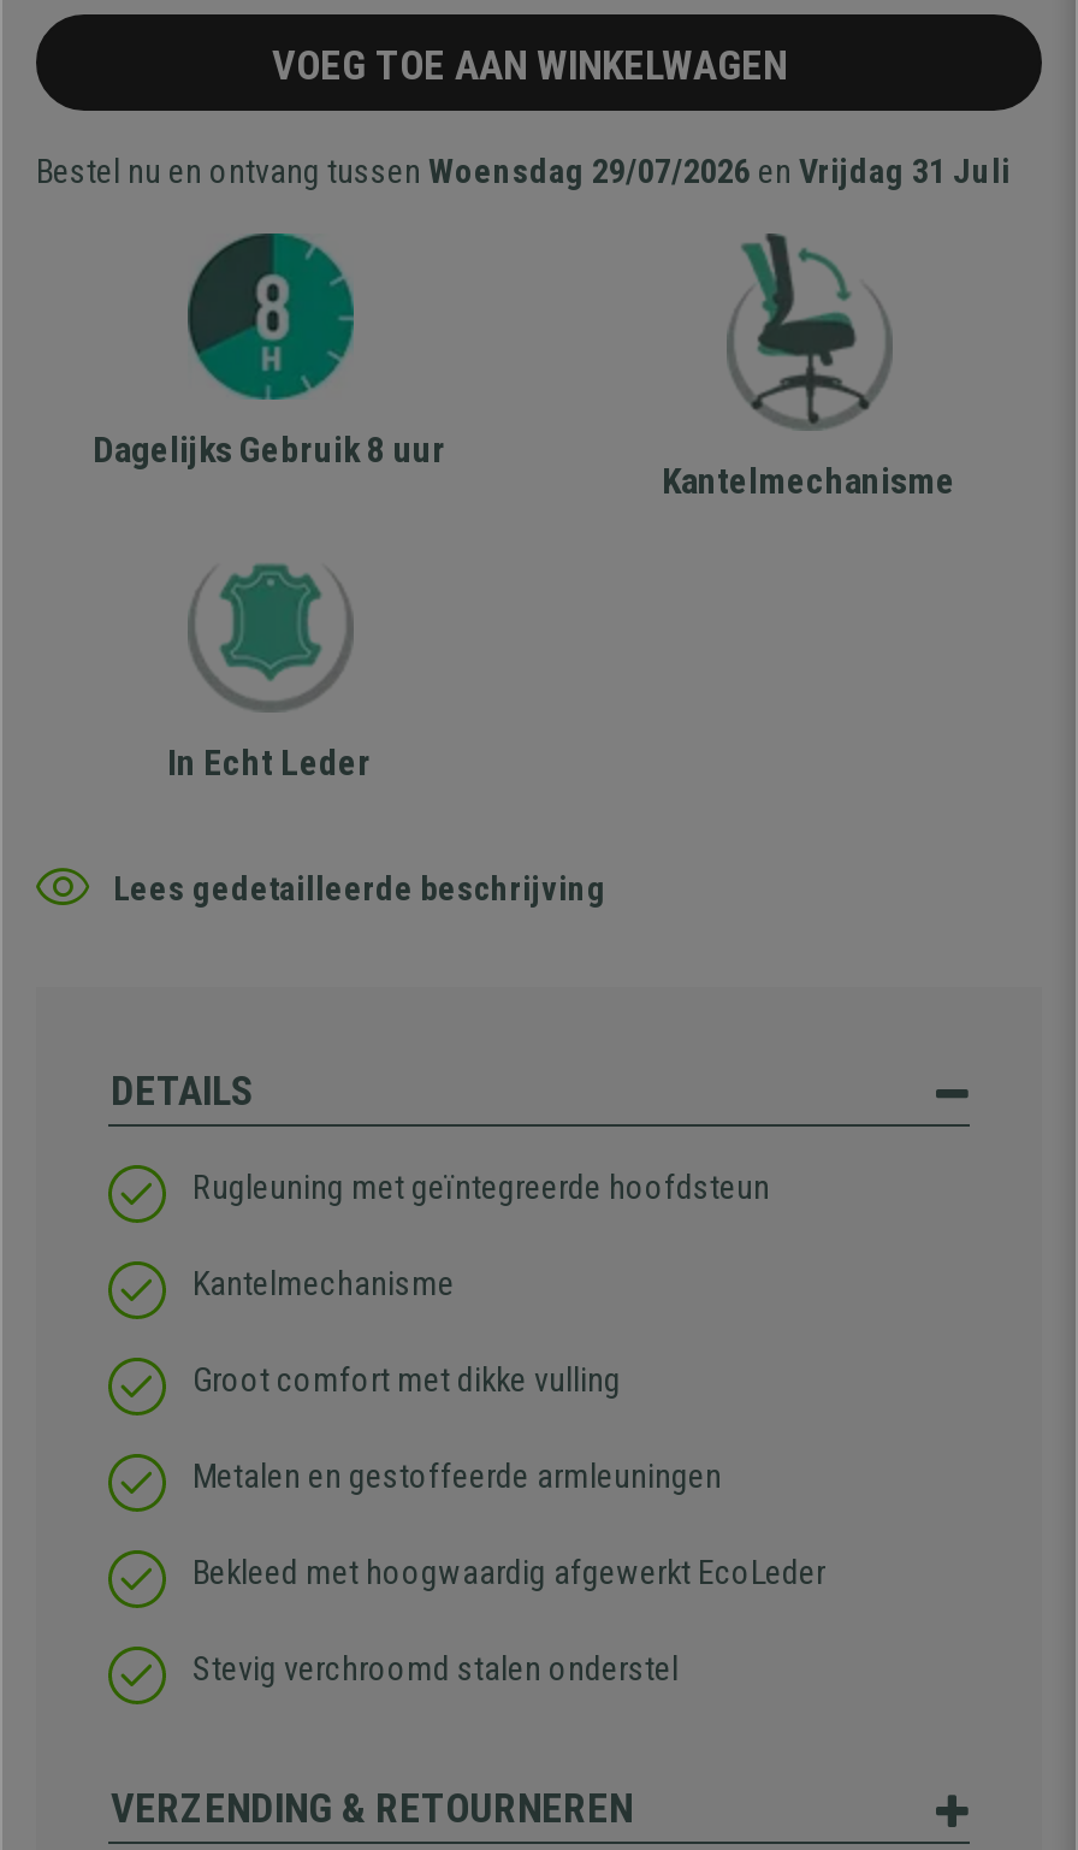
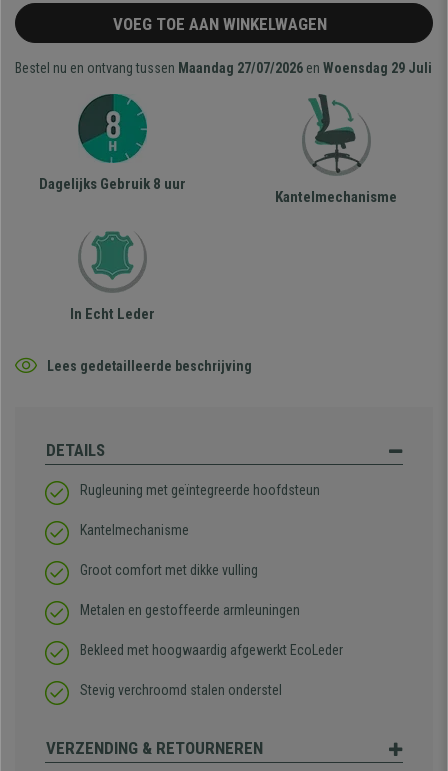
[36,152,1011,191] Bestel nu en ontvang tussen Woensdag 29/07/2026 en Vrijdag 31 Juli -> [15,60,432,76] Bestel nu en ontvang tussen Maandag 27/07/2026 en Woensdag 29 Juli

